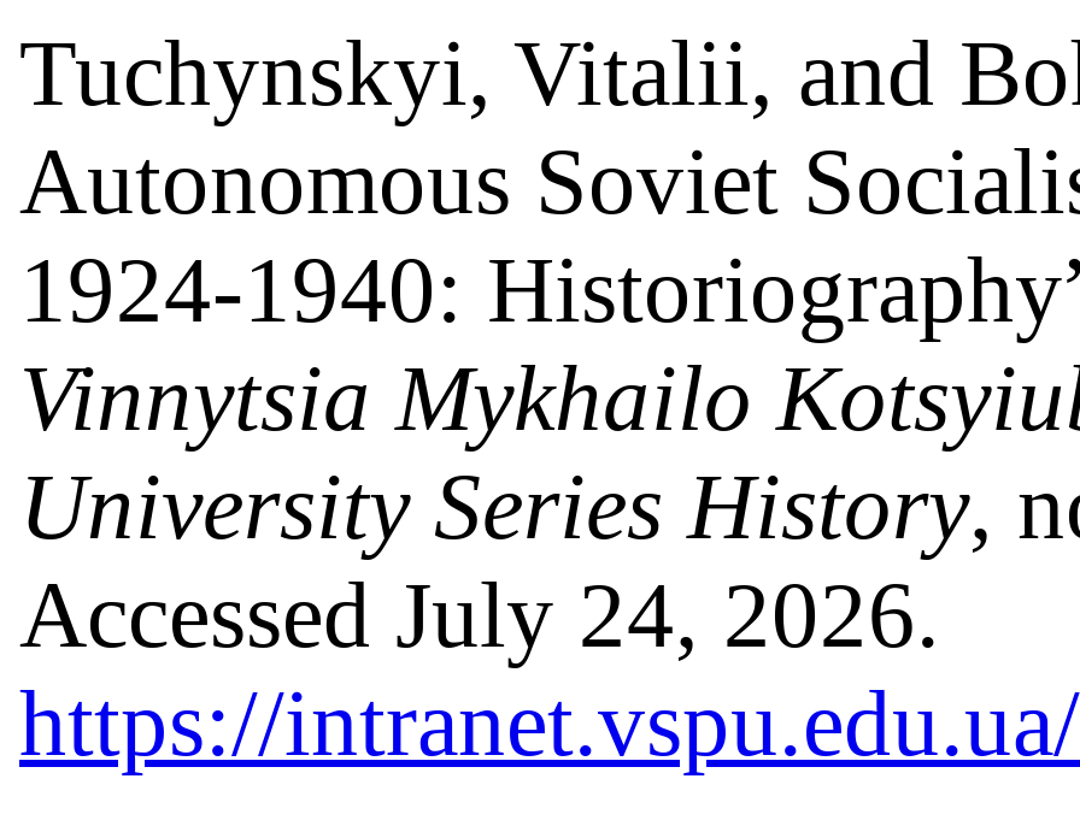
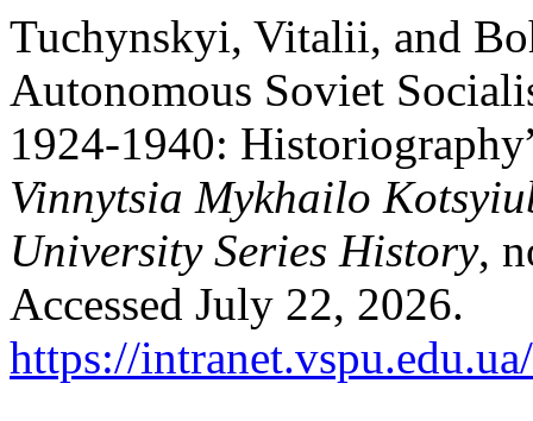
[19,562,940,666] Accessed July 24, 2026. -> [10,278,464,329] Accessed July 22, 2026.

